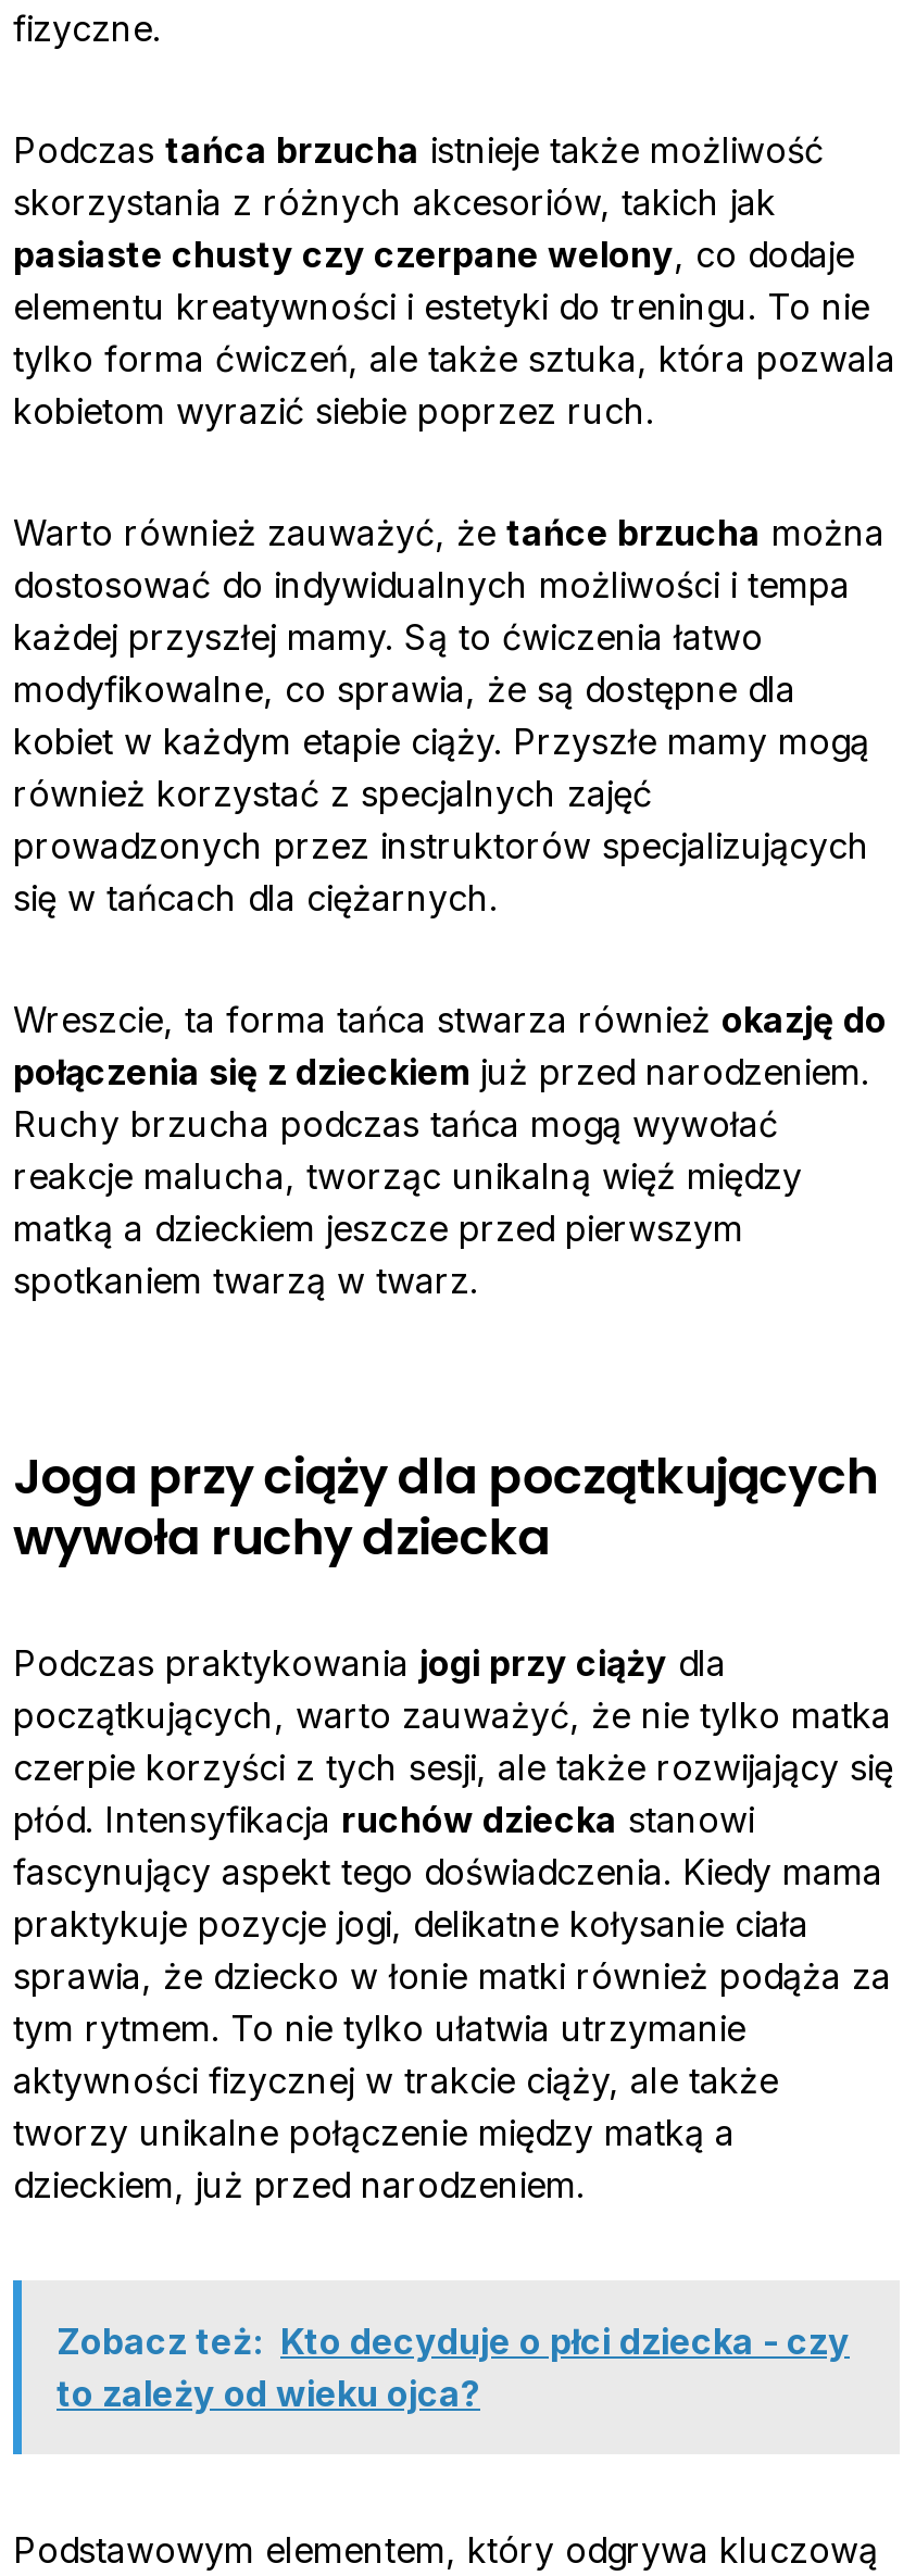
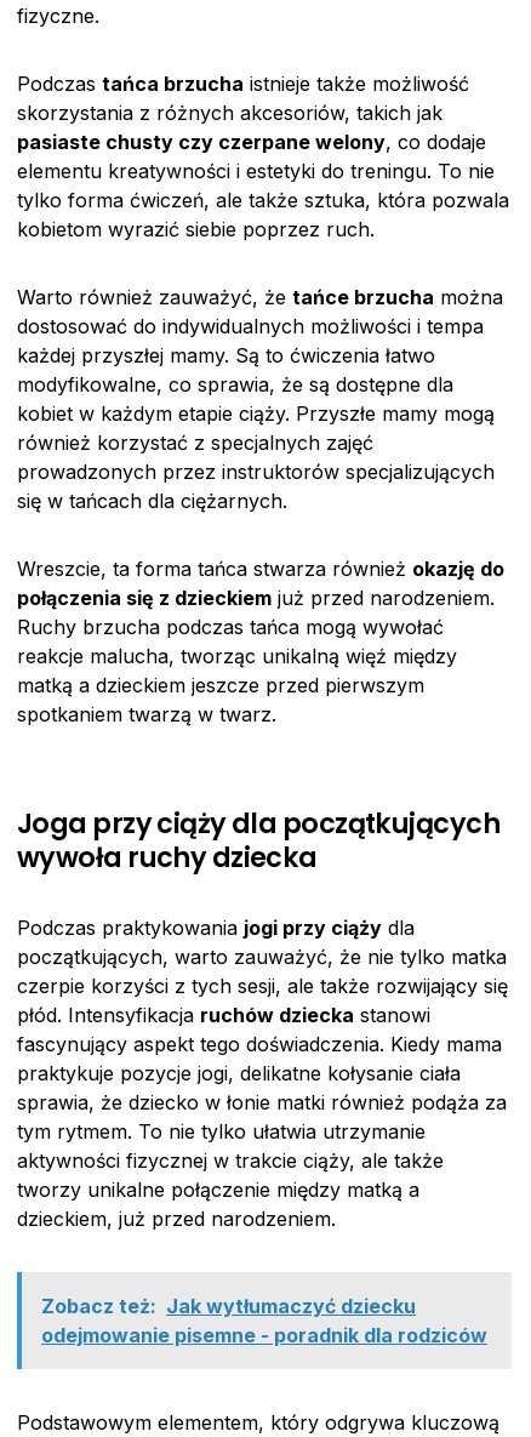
[57,2319,850,2415] Zobacz też: Kto decyduje o płci dziecka - czy | to zależy od wieku ojca? -> [41,1294,487,1347] Zobacz też: Jak wytłumaczyć dziecku | odejmowanie pisemne - poradnik dla rodziców

